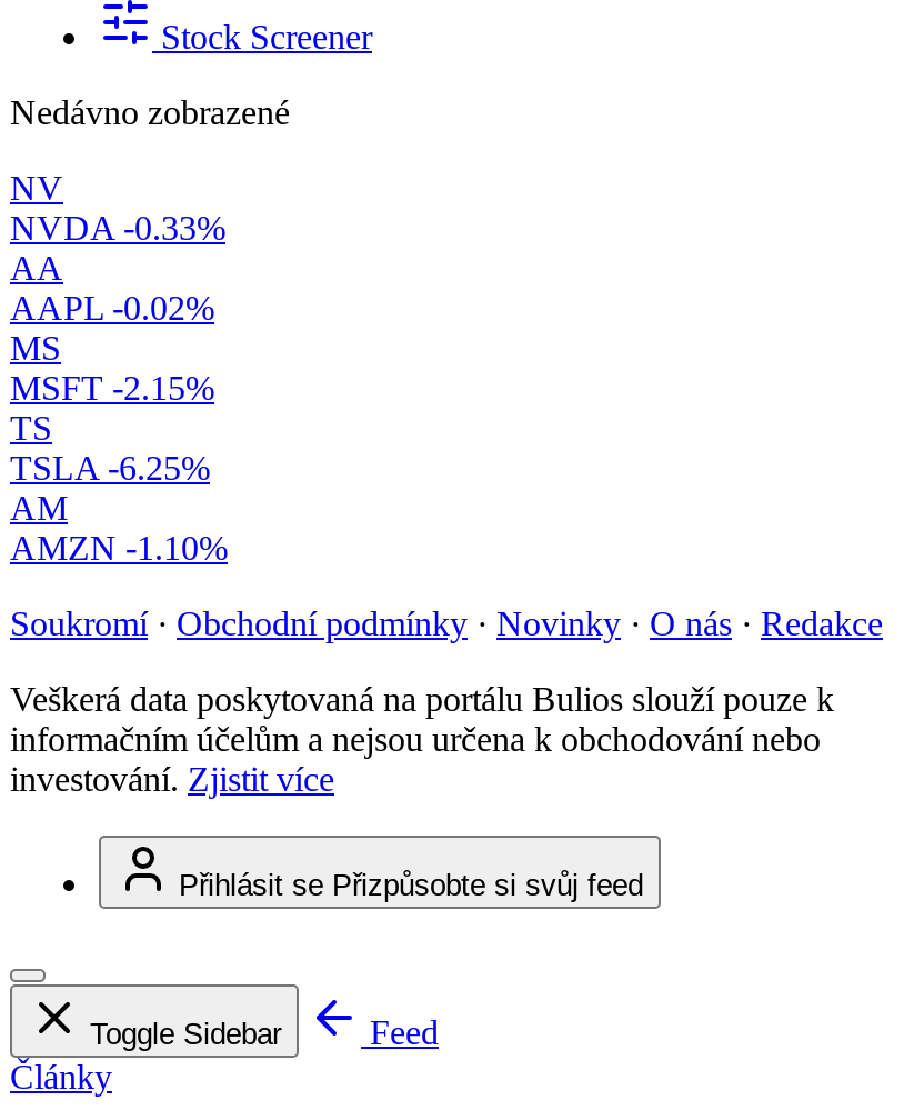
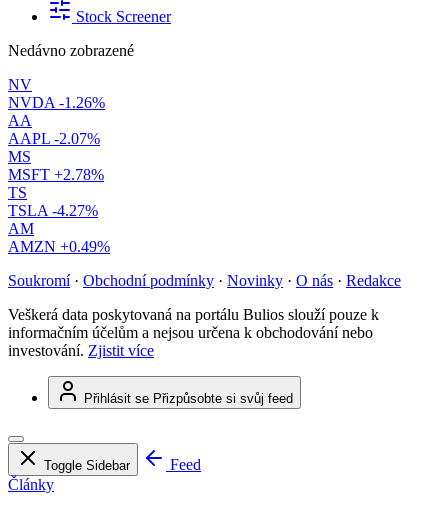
[10,209,225,247] NVDA -0.33% -> [8,94,105,111] NVDA -1.26%
[10,289,214,327] AAPL -0.02% -> [8,130,100,147] AAPL -2.07%
[10,369,214,407] MSFT -2.15% -> [8,166,104,183] MSFT +2.78%
[10,449,210,487] TSLA -6.25% -> [8,202,98,219] TSLA -4.27%
[10,529,228,567] AMZN -1.10% -> [8,238,110,255] AMZN +0.49%

